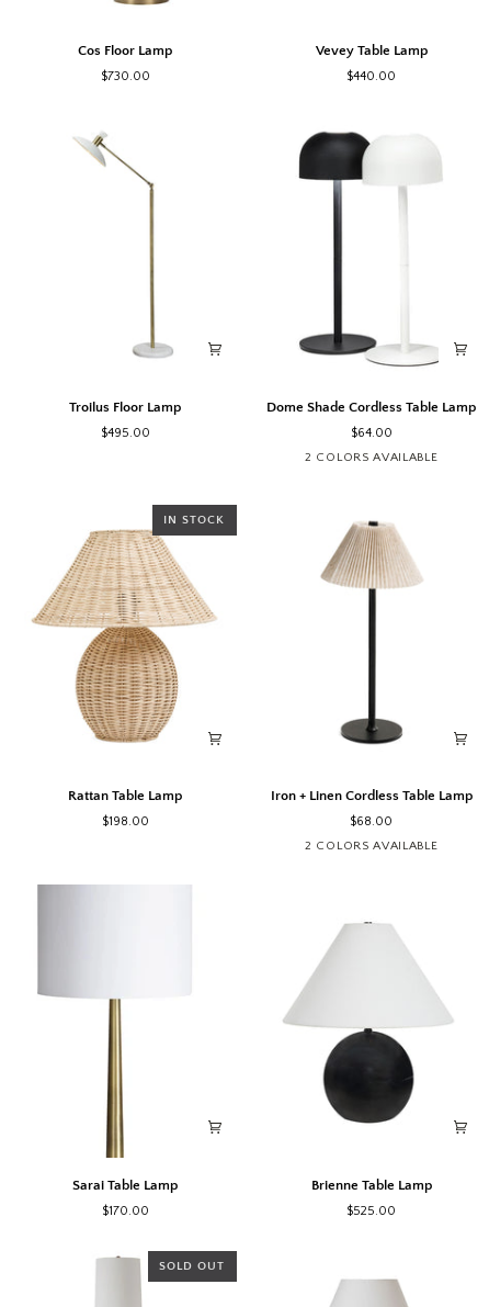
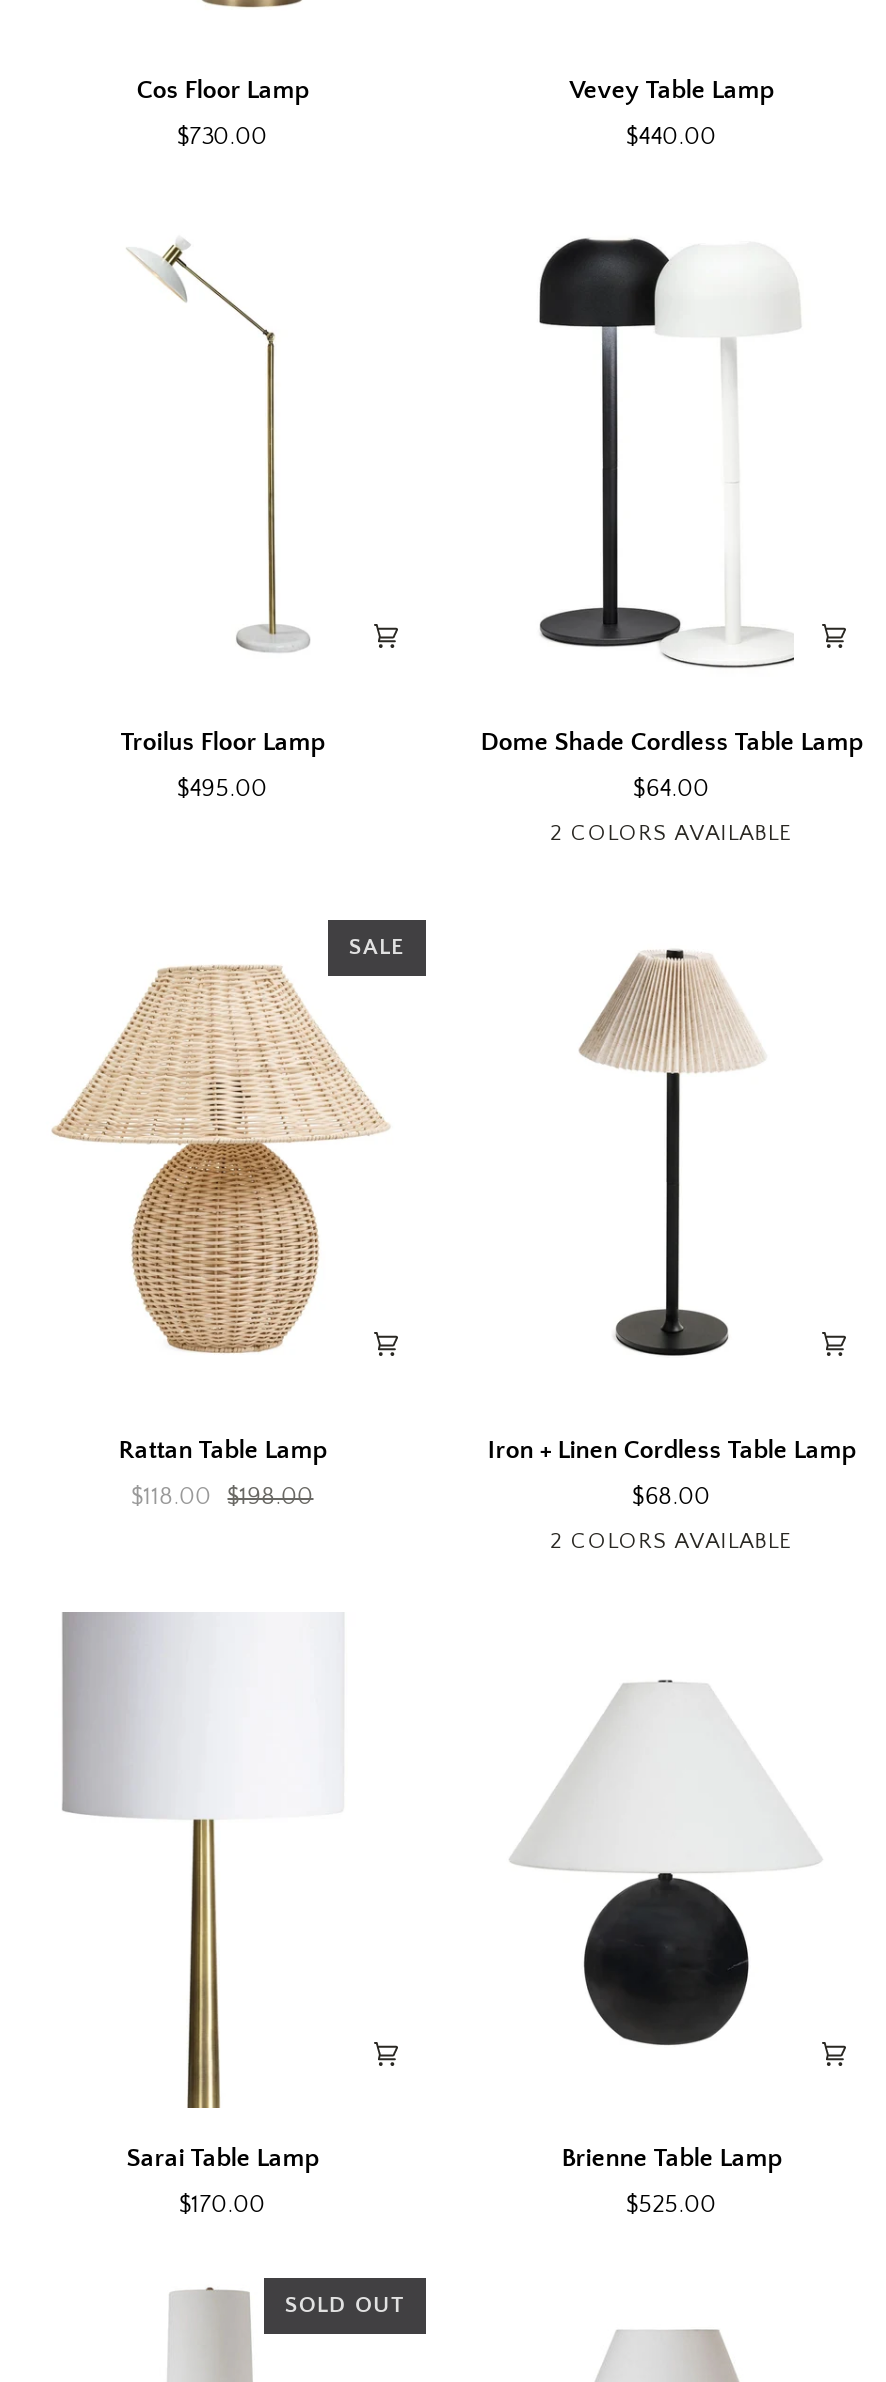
[164,512,225,527] IN STOCK -> [349,934,405,960] SALE
none -> [132,1485,212,1511] $118.00

